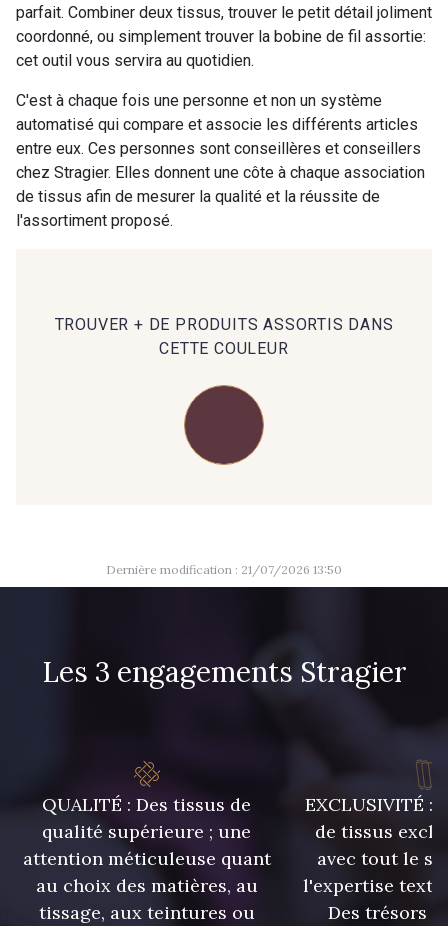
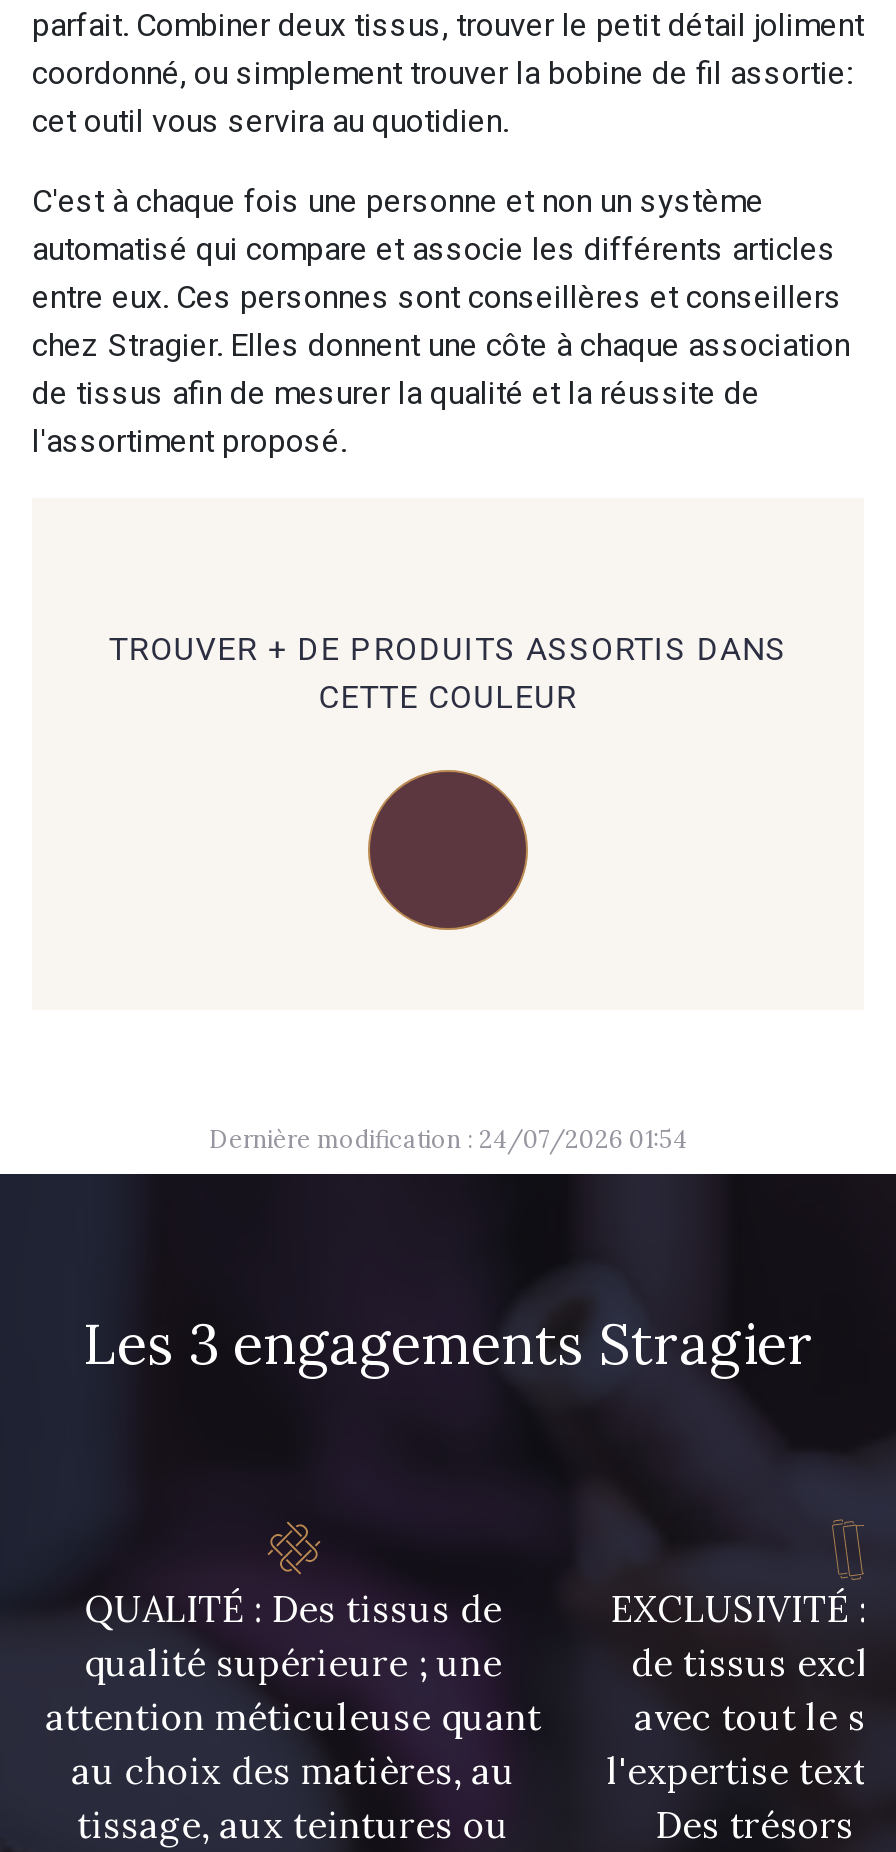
[106,561,342,576] Dernière modification : 21/07/2026 13:50 -> [209,1123,687,1153] Dernière modification : 24/07/2026 01:54

